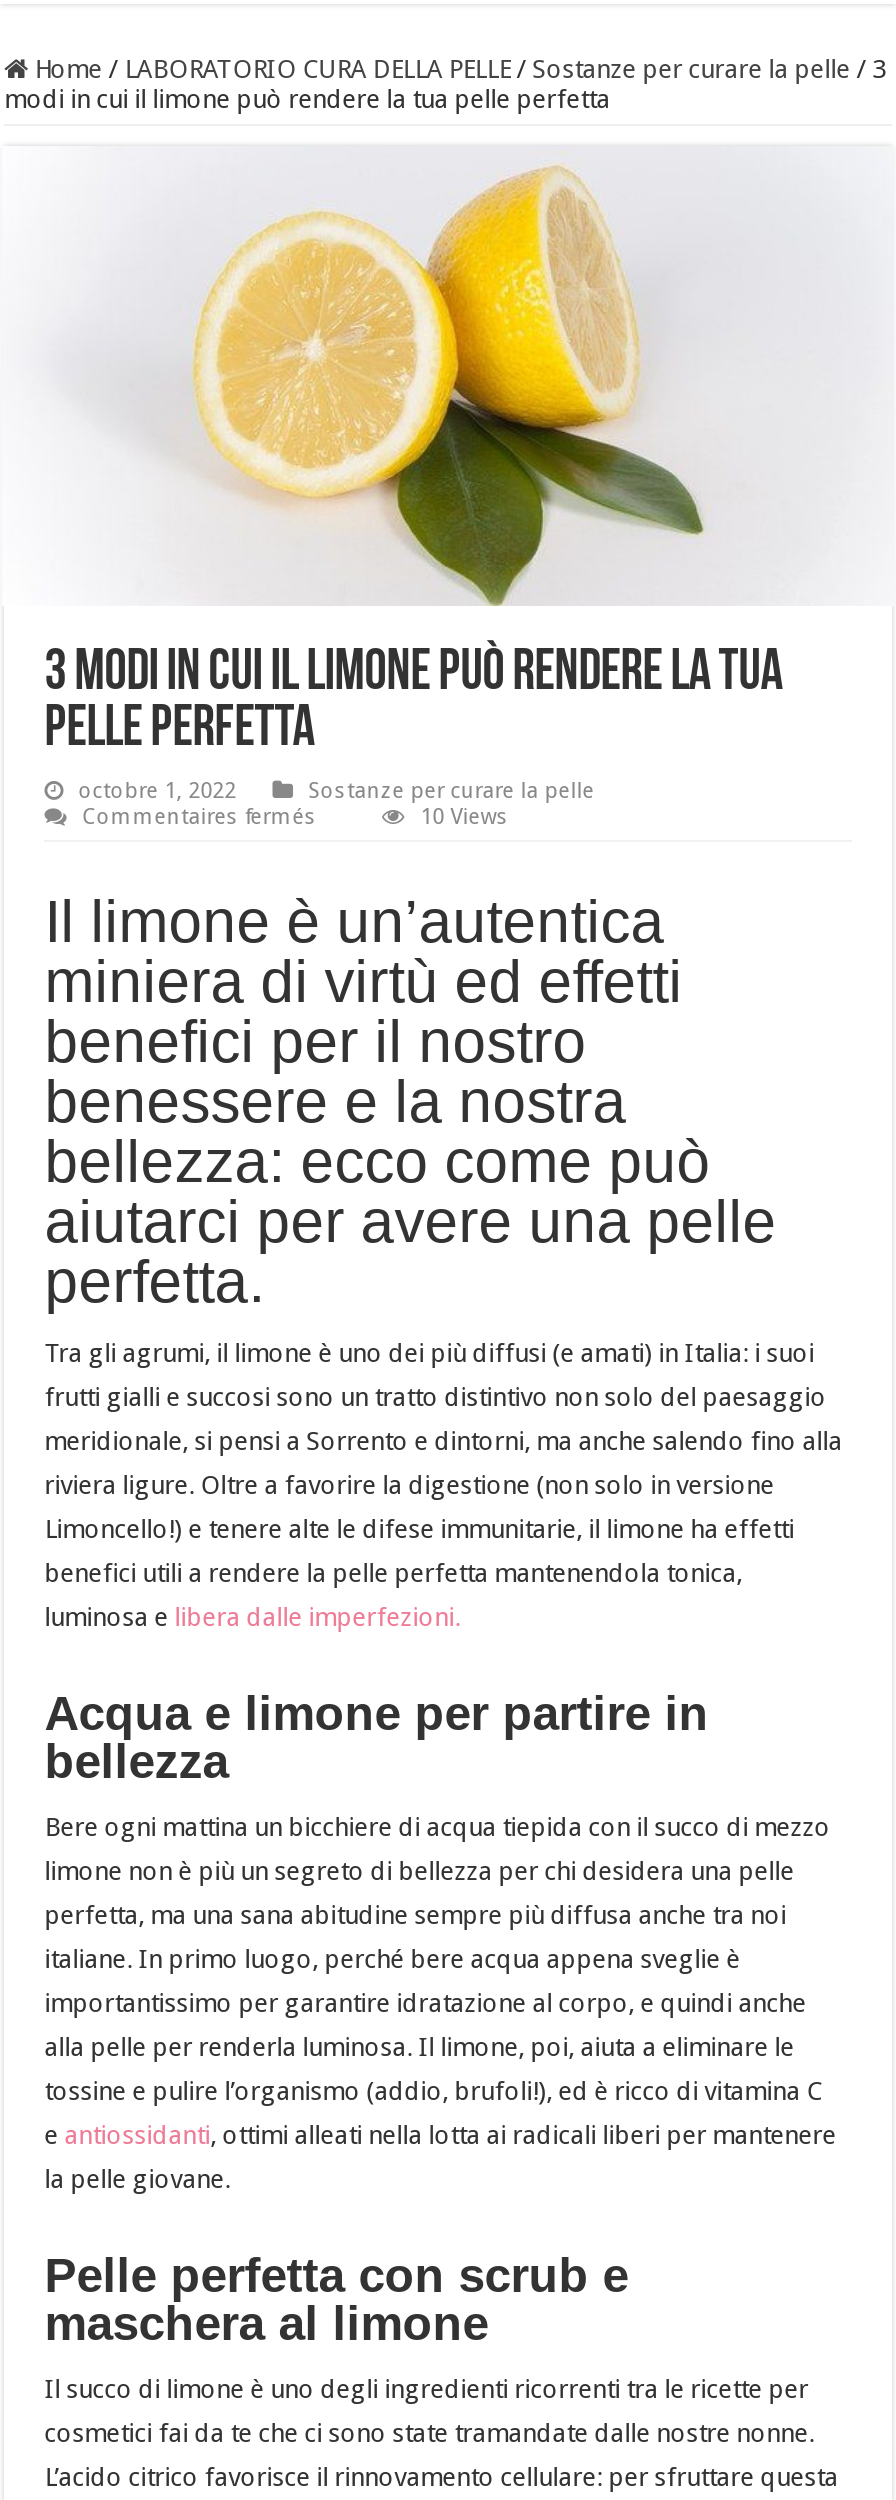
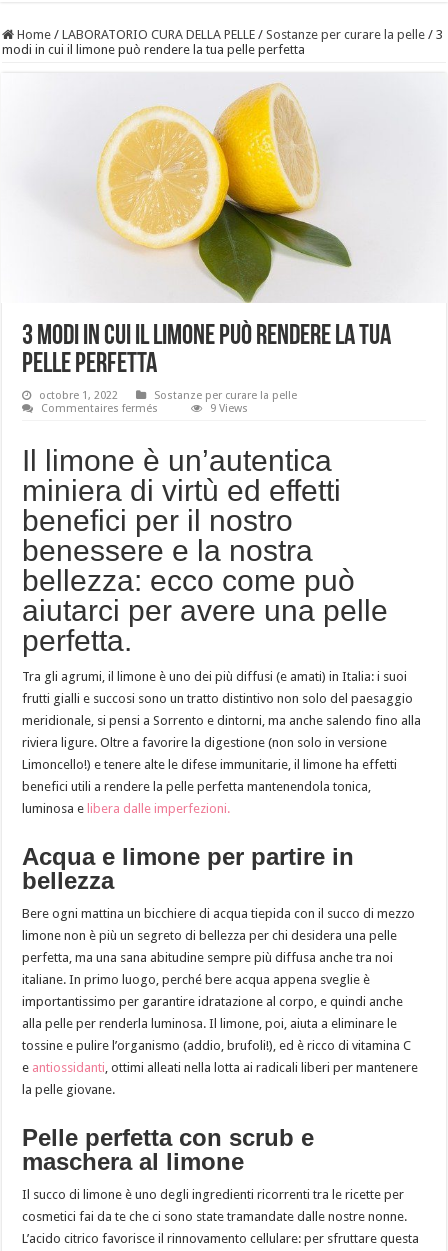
[420,803,508,829] 10 Views -> [210,402,248,415] 9 Views

